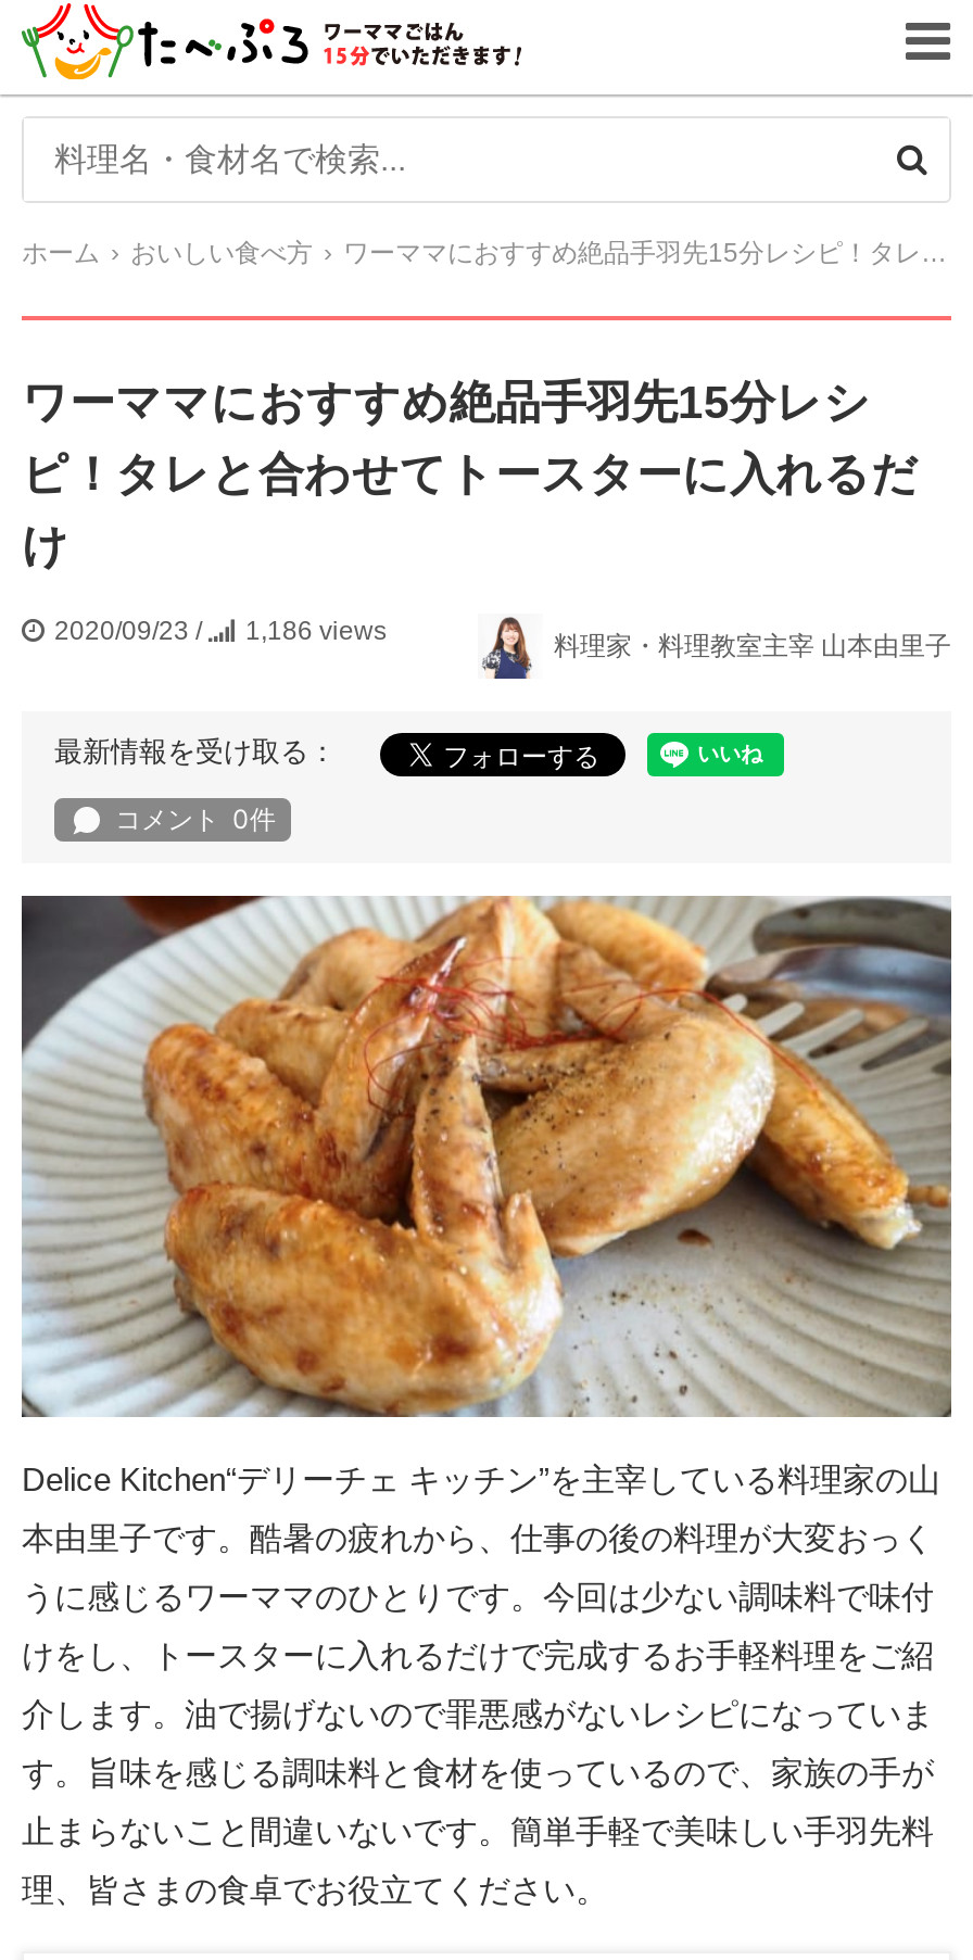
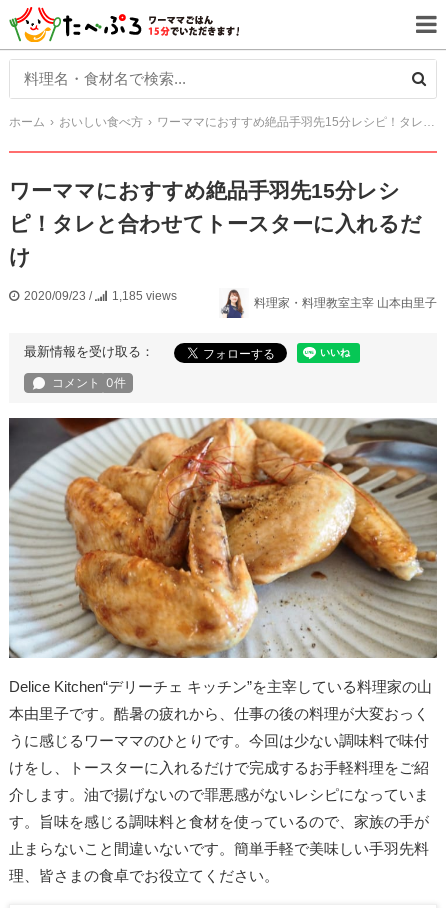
[54,616,387,646] 2020/09/23 / 1,186 views -> [24,289,177,303] 2020/09/23 / 1,185 views

